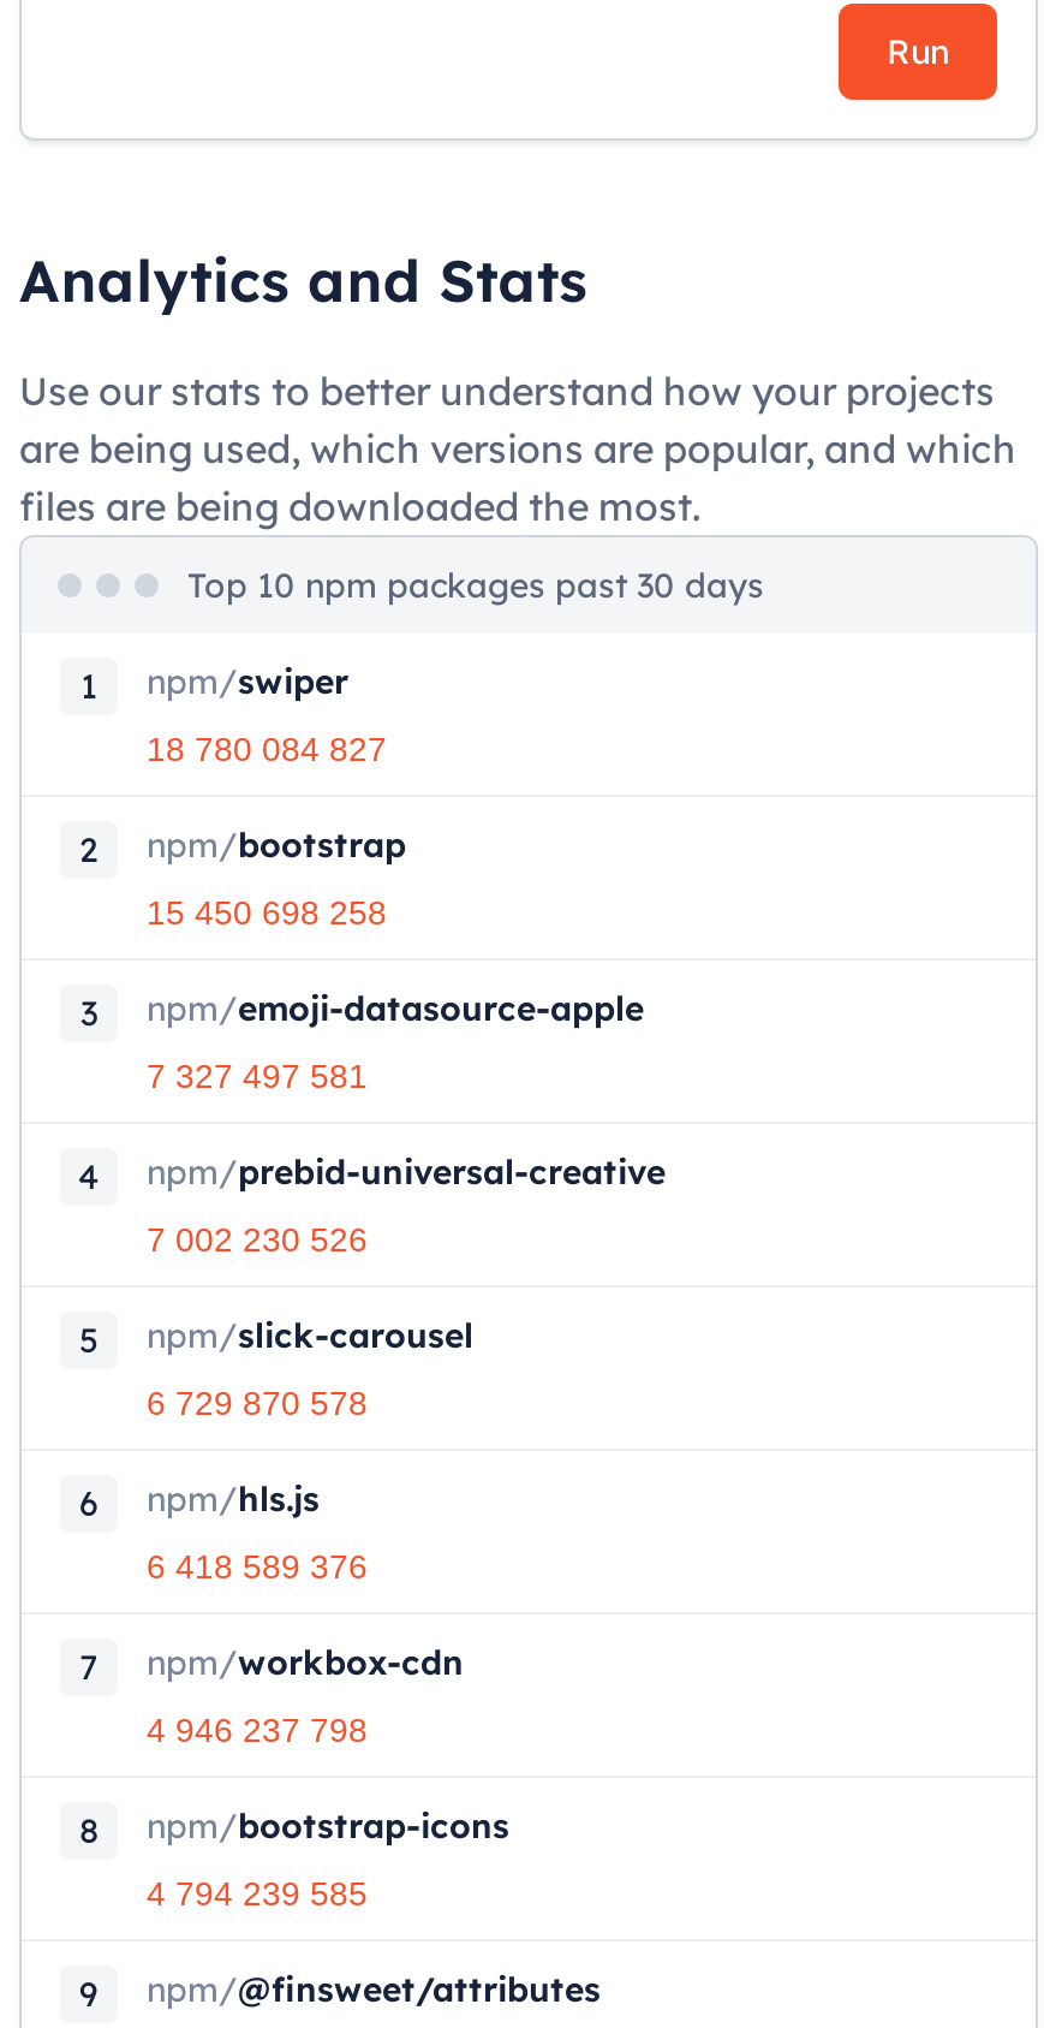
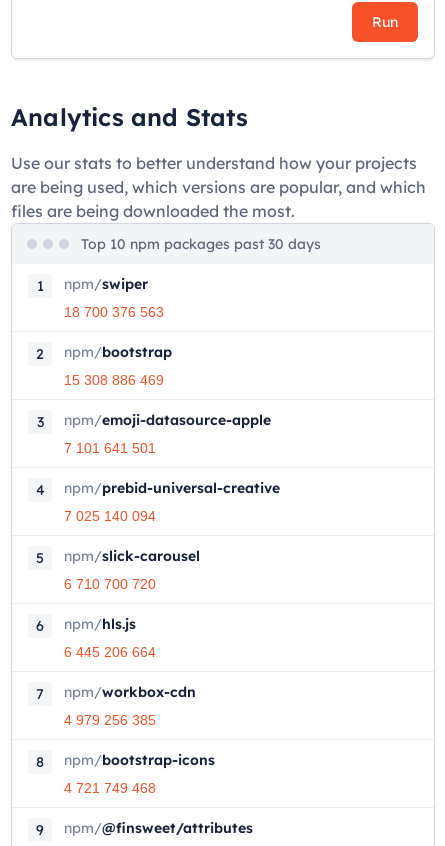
[147,730,387,768] 18 780 084 827 -> [64,304,164,320] 18 700 376 563
[147,893,387,932] 15 450 698 258 -> [64,372,164,388] 15 308 886 469
[147,1057,368,1095] 7 327 497 581 -> [64,440,156,456] 7 101 641 501
[147,1220,368,1259] 7 002 230 526 -> [64,508,156,524] 7 025 140 094
[147,1384,368,1422] 6 729 870 578 -> [64,576,156,592] 6 710 700 720
[147,1547,368,1586] 6 418 589 376 -> [64,644,156,660] 6 445 206 664
[147,1711,368,1749] 4 946 237 798 -> [64,712,156,728] 4 979 256 385
[147,1874,368,1913] 4 794 239 585 -> [64,780,156,796] 4 721 749 468

